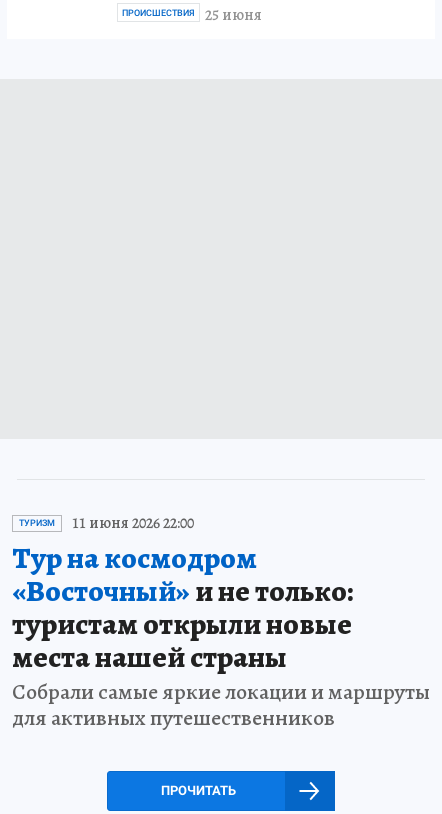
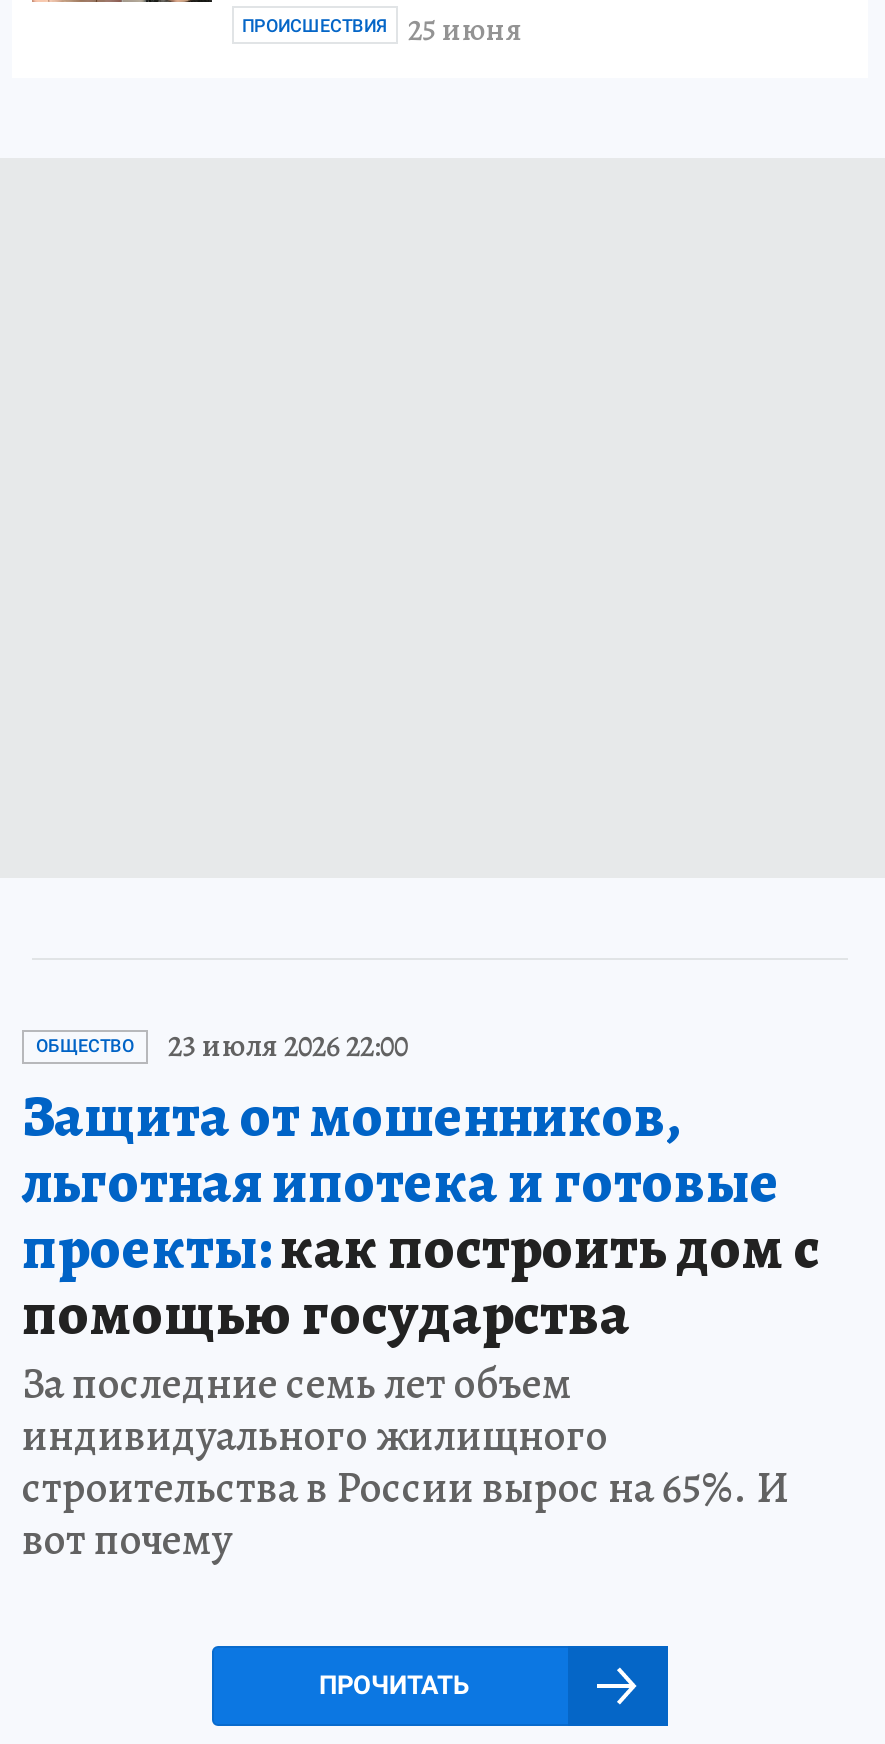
[12,512,430,733] ТУРИЗМ | 11 июня 2026 22:00 | Тур на космодром | «Восточный»и не только: | туристам открыли новые | места нашей страны | Собрали самые яркие локации и маршруты | для активных путешественников -> [22,1025,820,1571] ОБЩЕСТВО | 23 июля 2026 22:00 | Защита от мошенников, | льготная ипотека и готовые | проекты:как построить дом с | помощью государства | За последние семь лет объем | индивидуального жилищного | строительства в России вырос на 65%. И | вот почему

